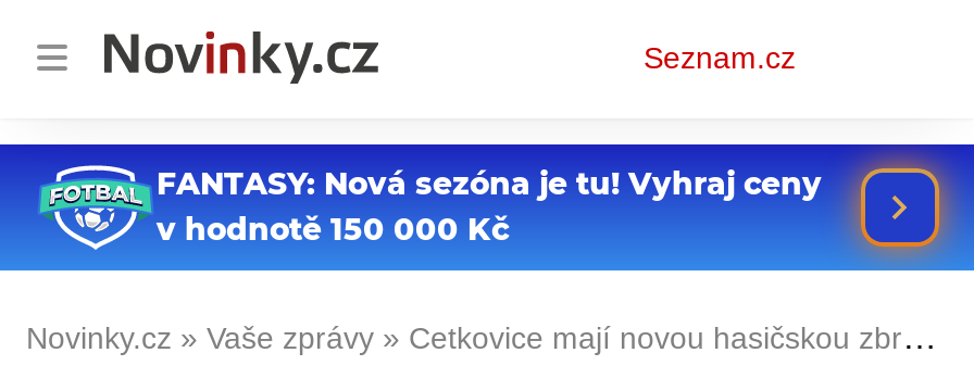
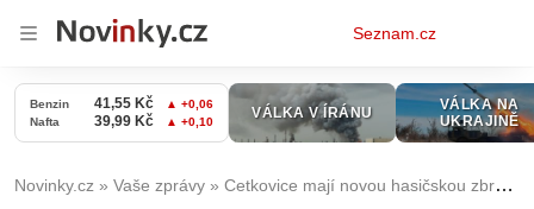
[7,142,967,273] [image] -> [4,81,530,148] [image]

